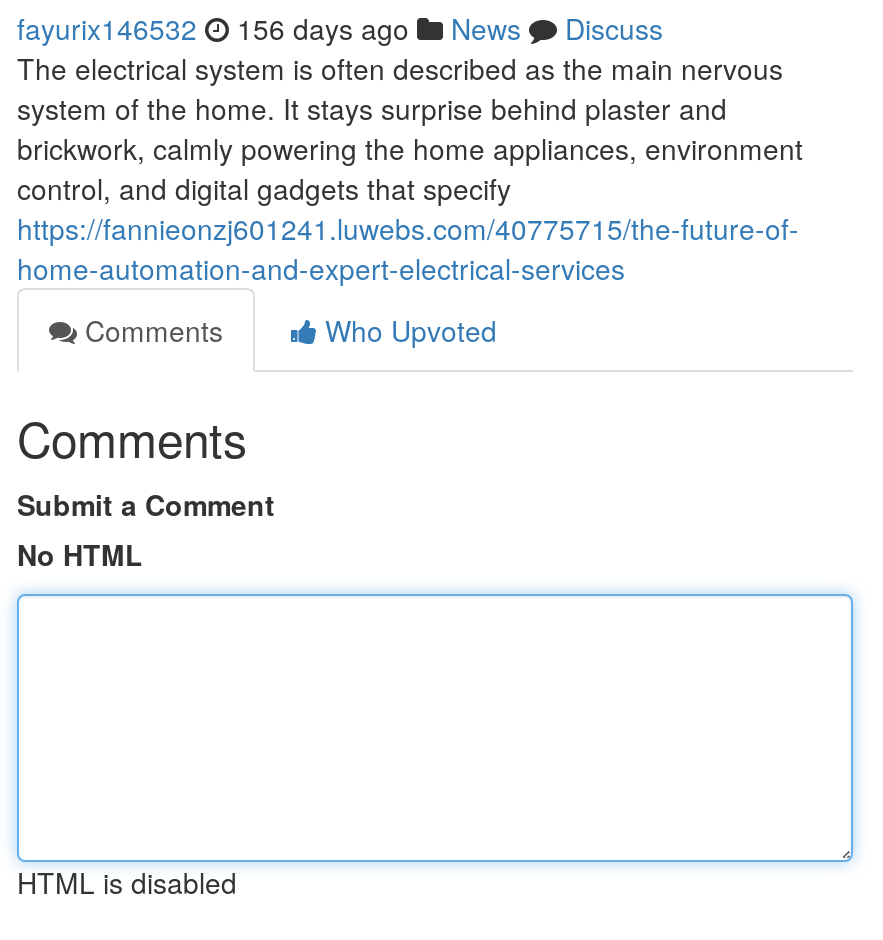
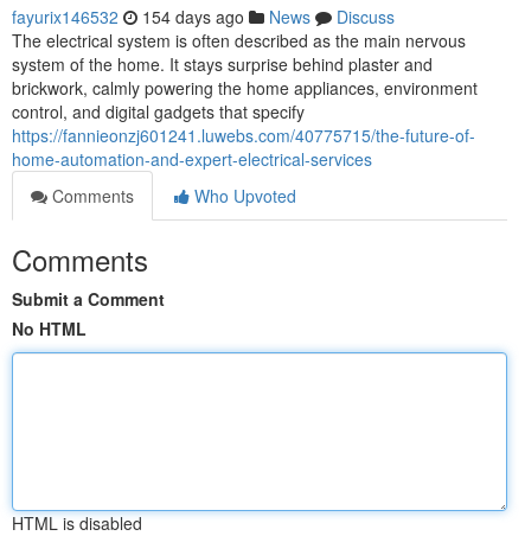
[17,8,663,48] fayurix146532 156 days ago News Discuss -> [12,5,395,28] fayurix146532 154 days ago News Discuss

